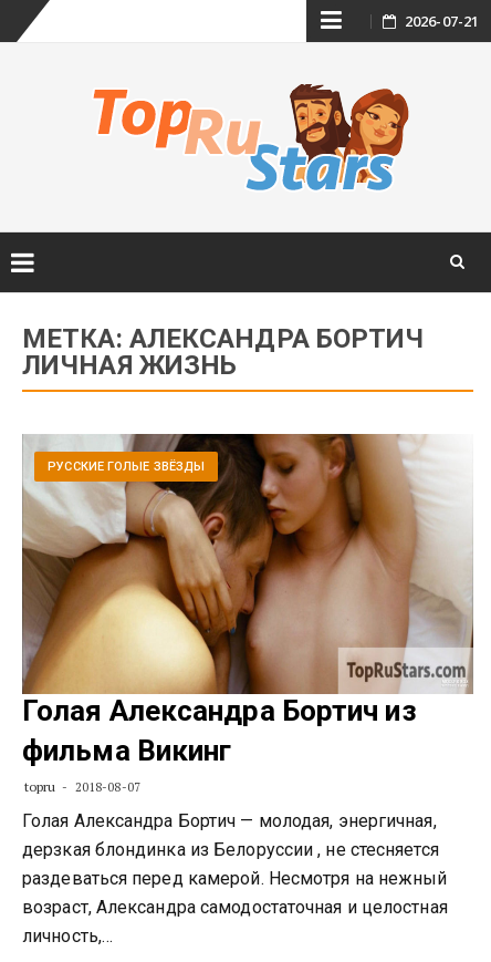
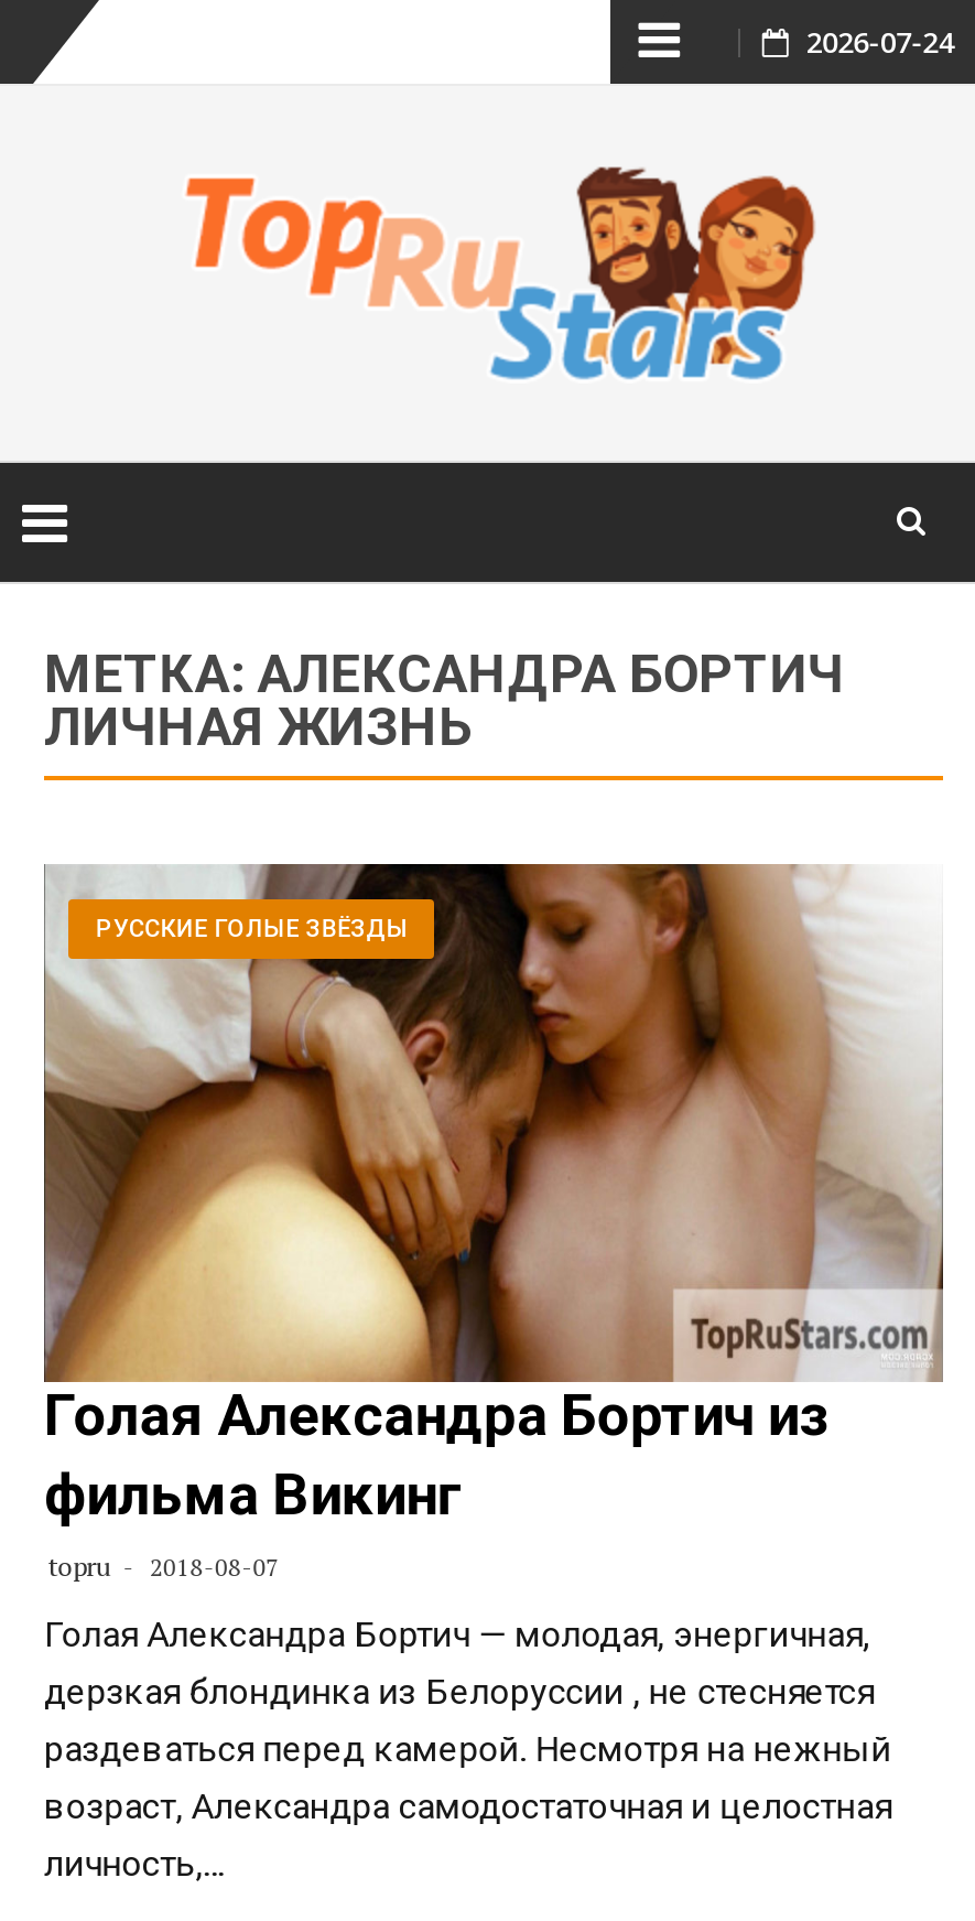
[405,11,479,31] 2026-07-21 -> [806,22,954,62] 2026-07-24

